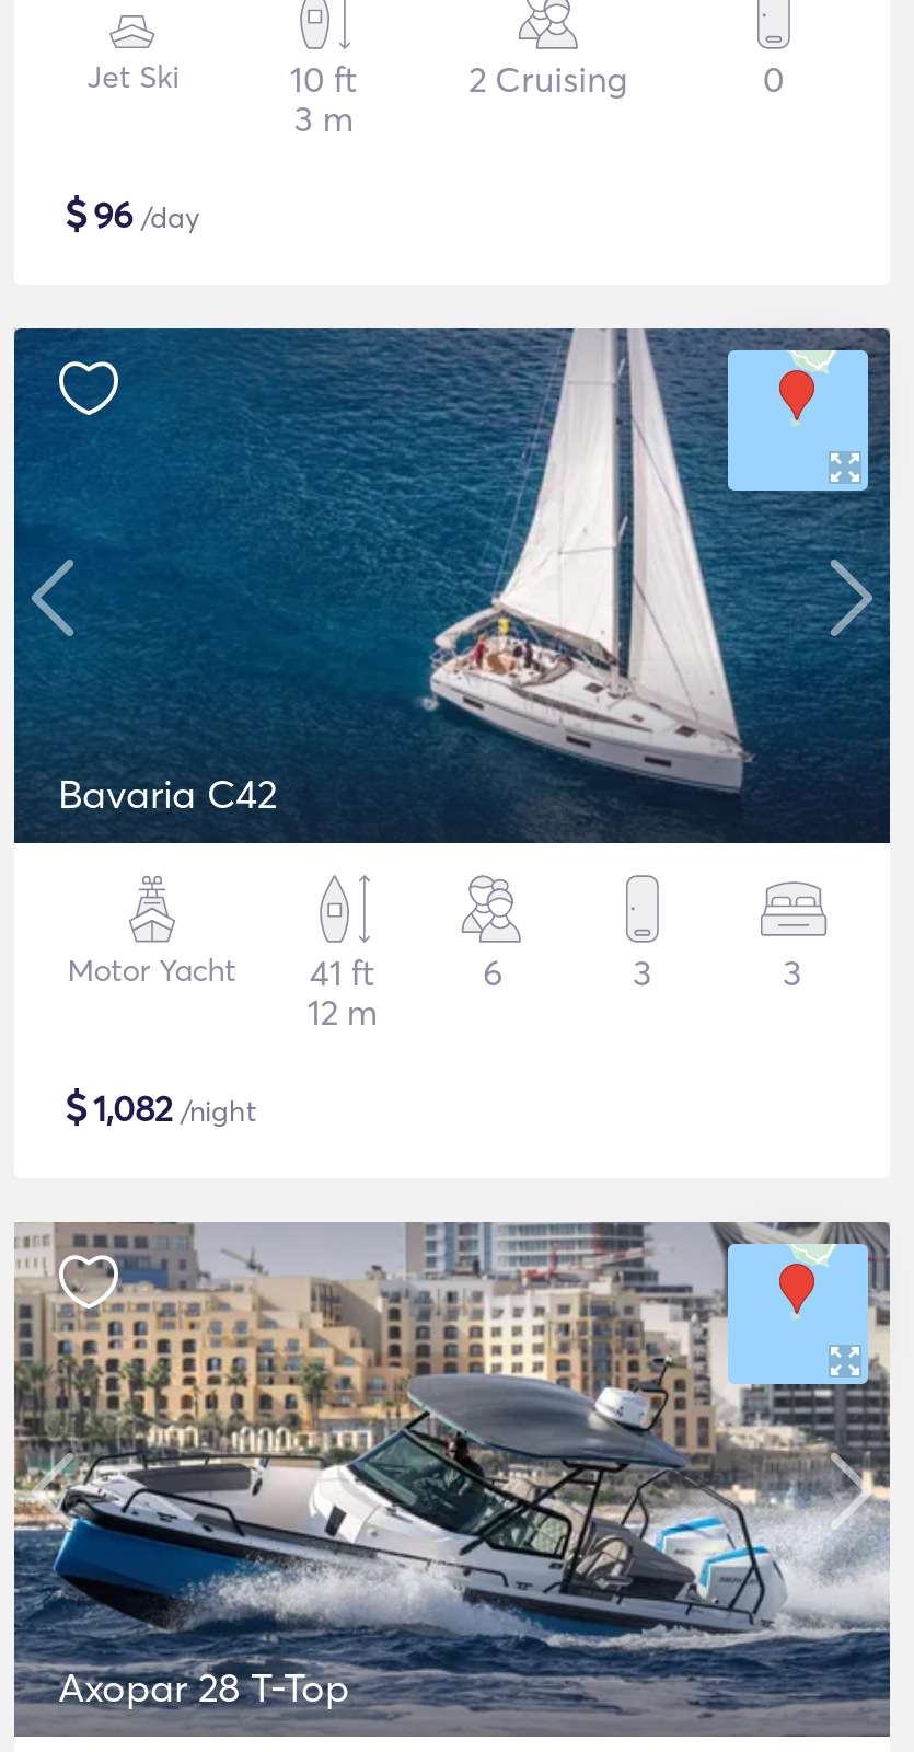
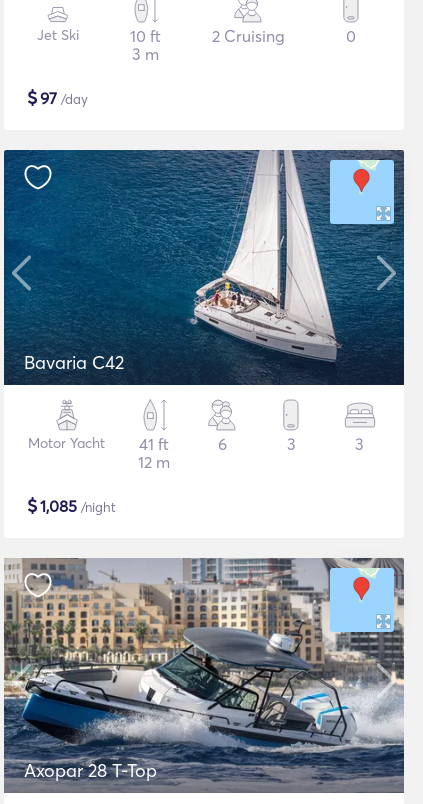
[65,188,200,239] $96 /day -> [27,86,88,109] $97 /day
[65,1082,257,1132] $1,082 /night -> [27,494,116,517] $1,085 /night

